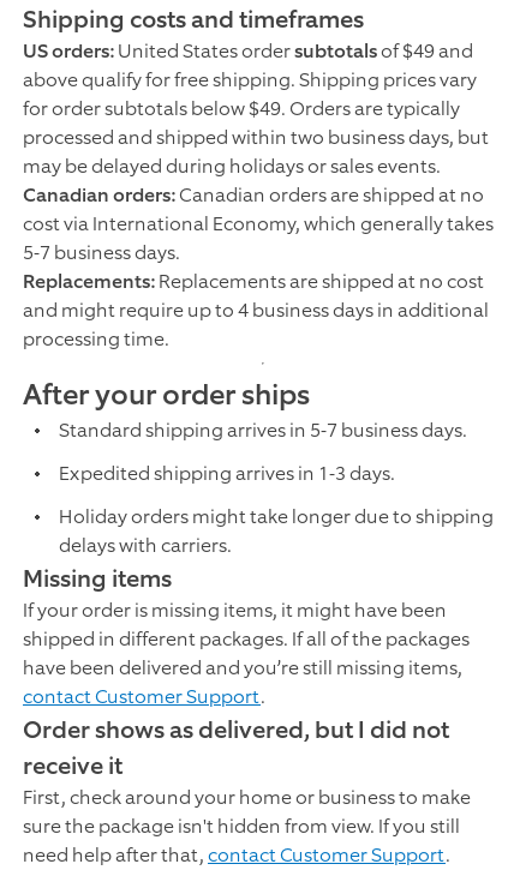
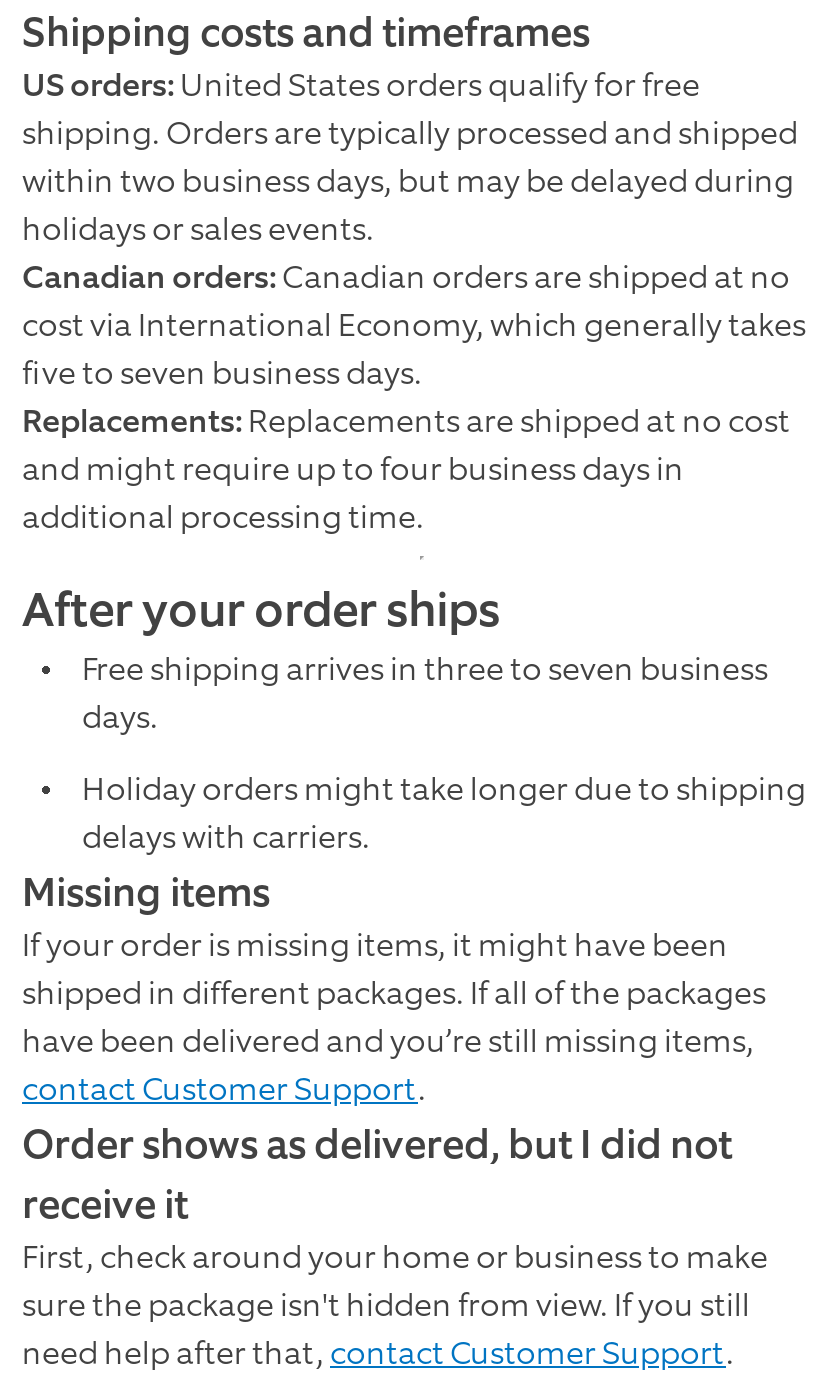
[23,39,489,179] US orders: United States order subtotals of $49 and | above qualify for free shipping. Shipping prices vary | for order subtotals below $49. Orders are typically | processed and shipped within two business days, but | may be delayed during holidays or sales events. -> [22,64,798,250] US orders: United States orders qualify for free | shipping. Orders are typically processed and shipped | within two business days, but may be delayed during | holidays or sales events.
[23,240,180,265] 5-7 business days. -> [22,352,422,394] five to seven business days.
[23,298,489,352] and might require up to 4 business days in additional | processing time. -> [22,448,684,538] and might require up to four business days in | additional processing time.
[59,418,467,486] Standard shipping arrives in 5-7 business days. | Expedited shipping arrives in 1-3 days. -> [82,648,768,738] Free shipping arrives in three to seven business | days.

